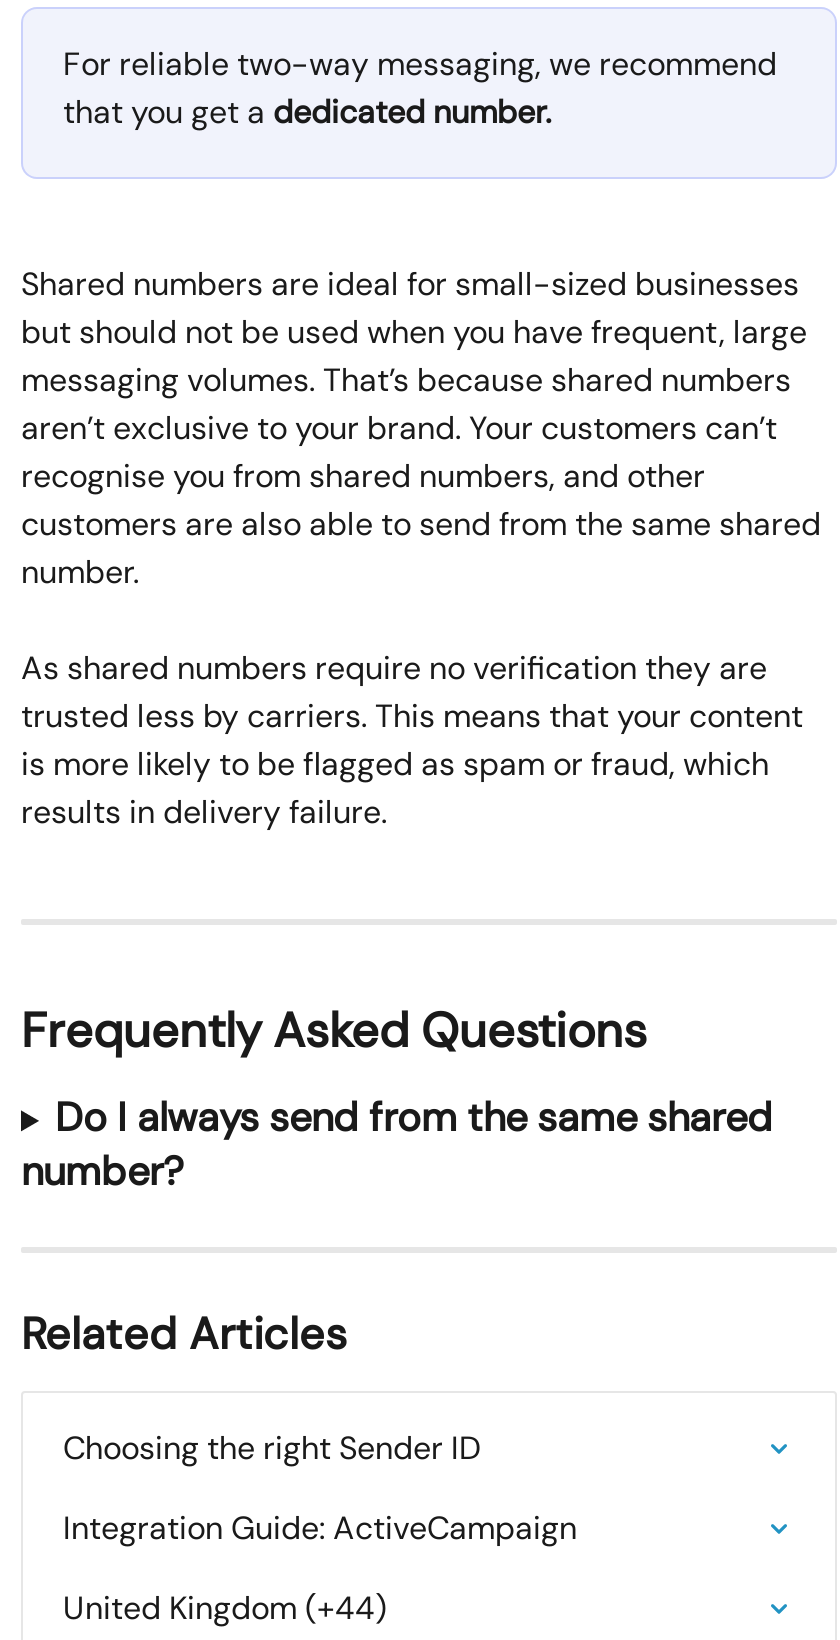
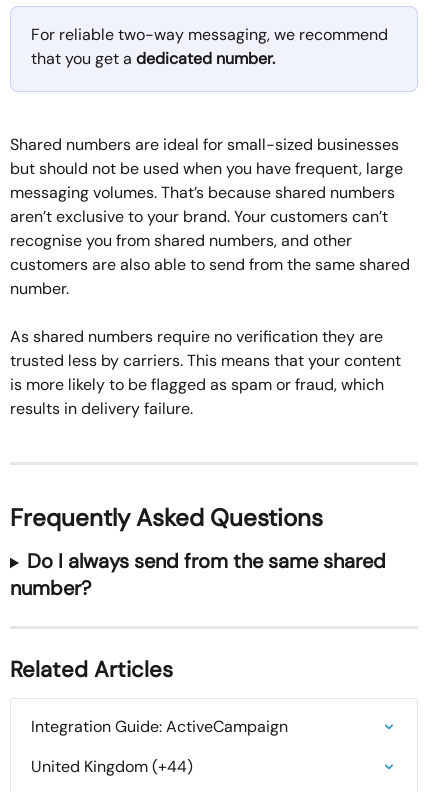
[63,1427,481,1469] Choosing the right Sender ID -> none

